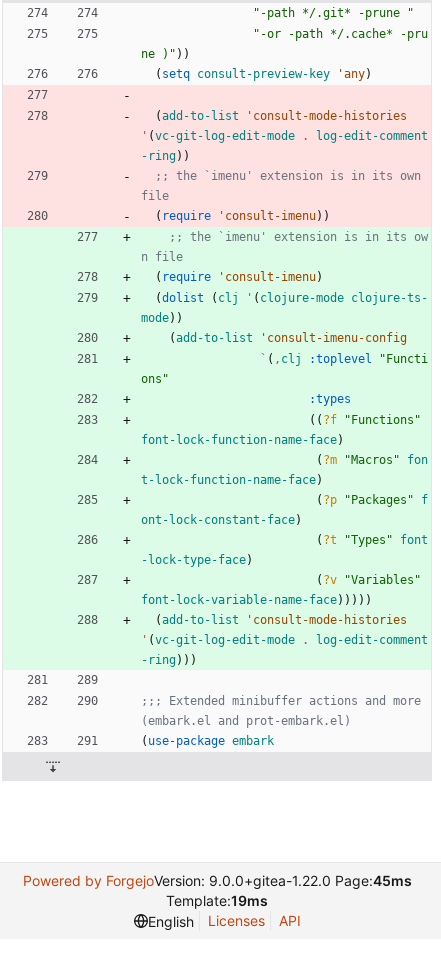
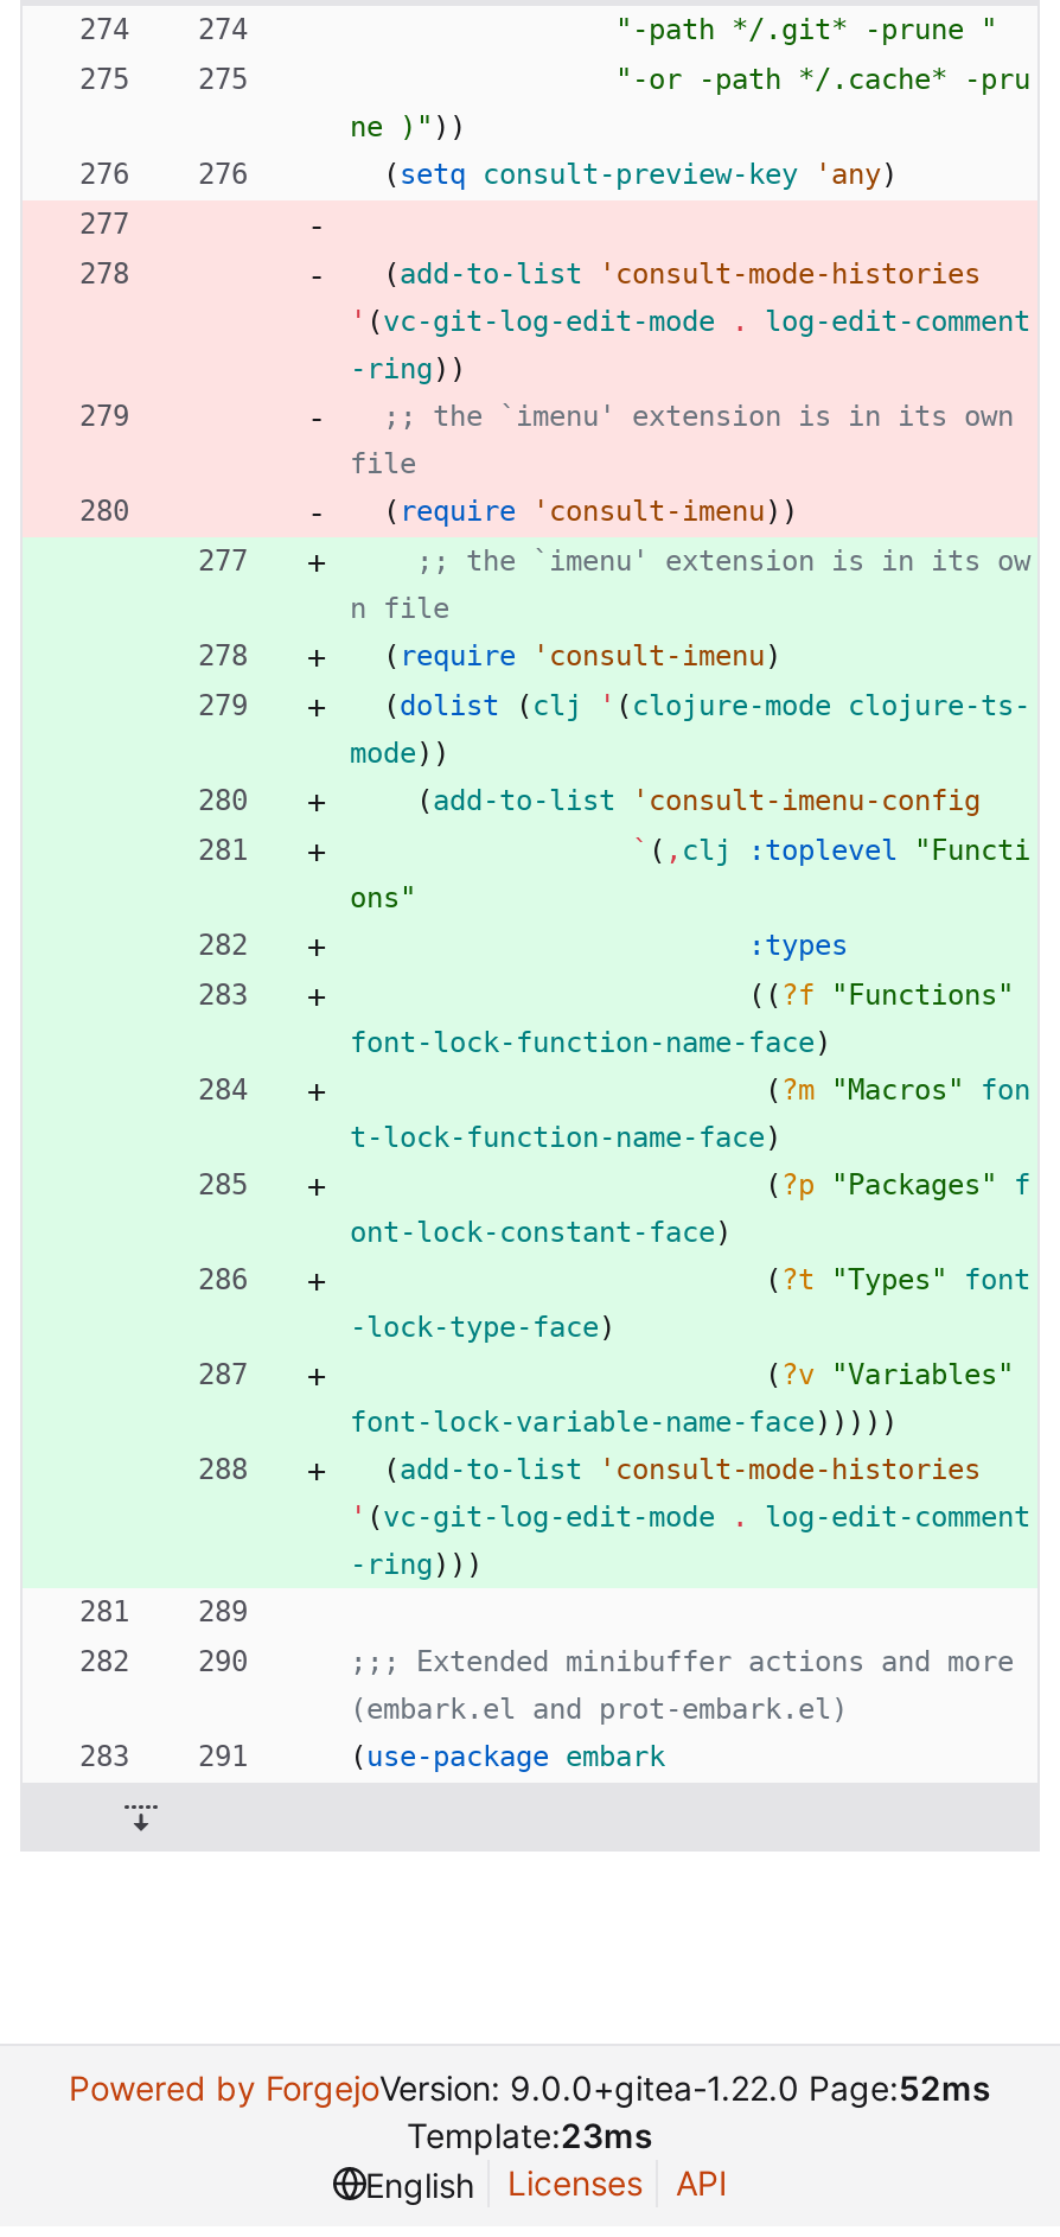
[22,872,411,889] Powered by ForgejoVersion: 9.0.0+gitea-1.22.0 Page:45ms -> [69,2068,991,2108] Powered by ForgejoVersion: 9.0.0+gitea-1.22.0 Page:52ms
[166,892,268,909] Template:19ms -> [407,2116,653,2156] Template:23ms

